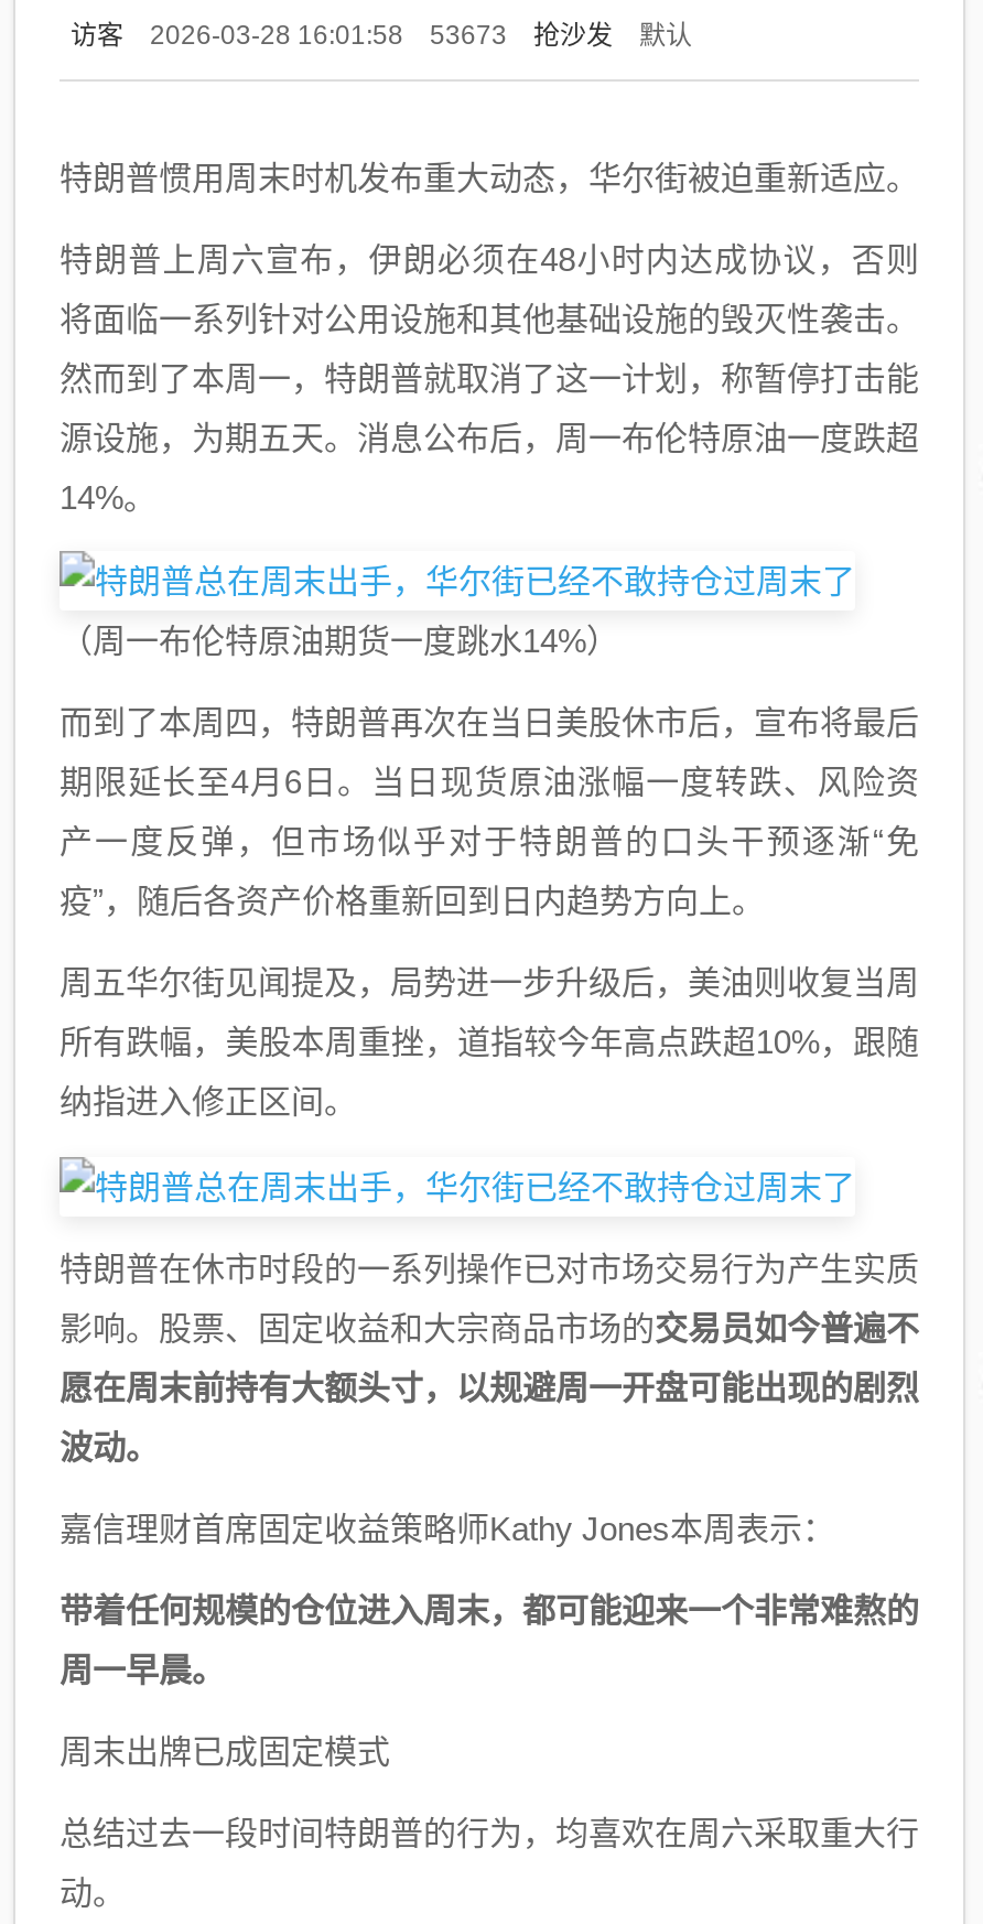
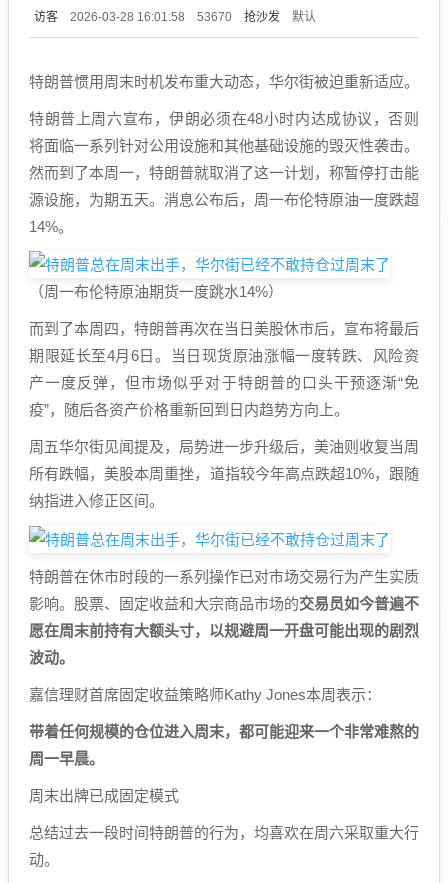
[71,15,692,53] 访客 2026-03-28 16:01:58 53673 抢沙发 默认 -> [34,8,316,25] 访客 2026-03-28 16:01:58 53670 抢沙发 默认

